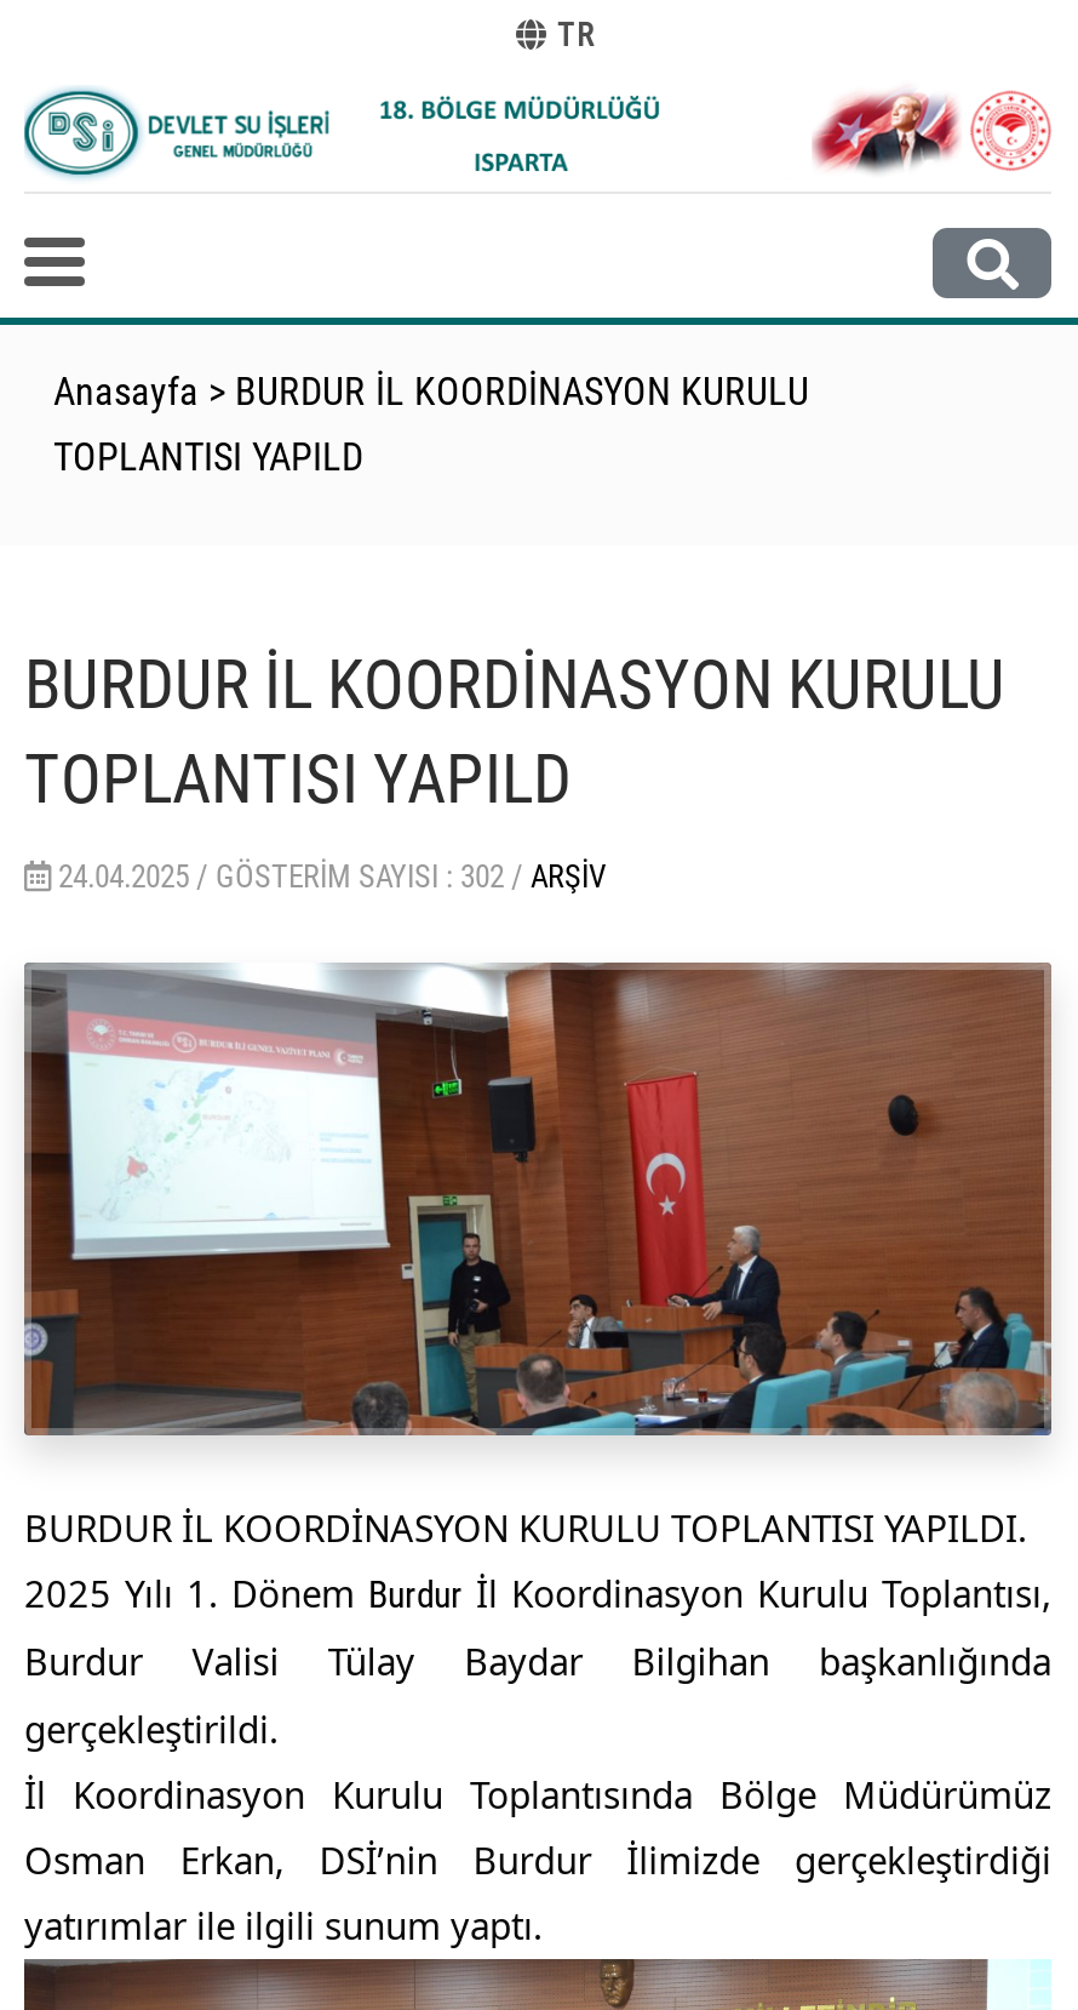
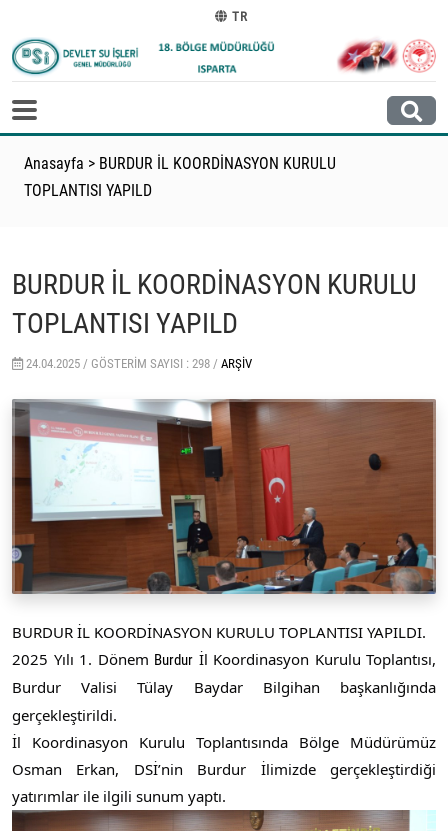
[51,859,606,896] 24.04.2025 / GÖSTERIM SAYISI : 302 / ARŞIV -> [23,356,252,371] 24.04.2025 / GÖSTERIM SAYISI : 298 / ARŞIV

